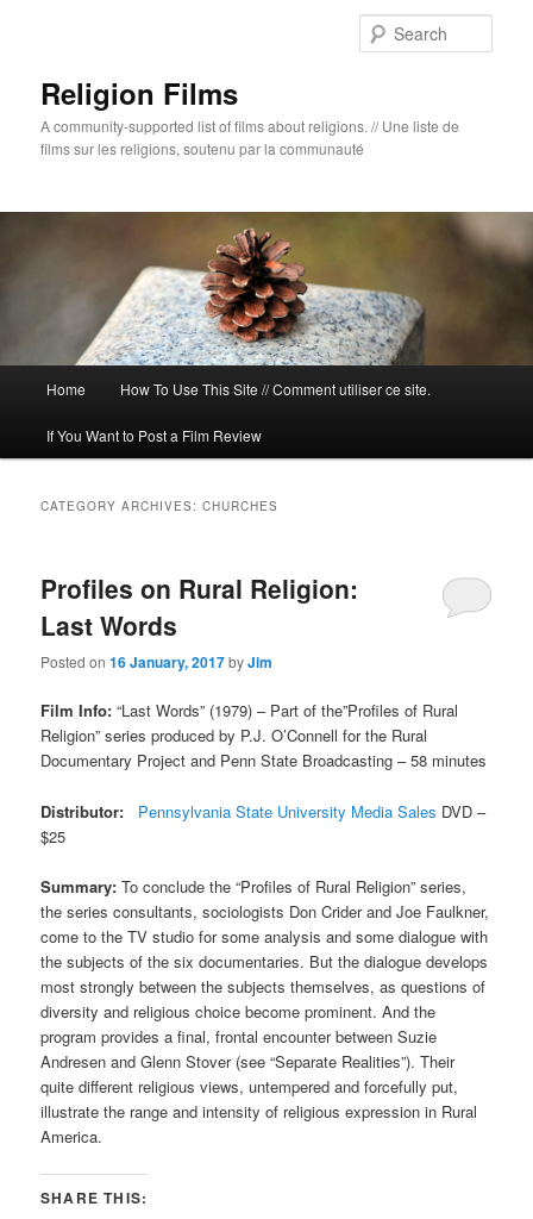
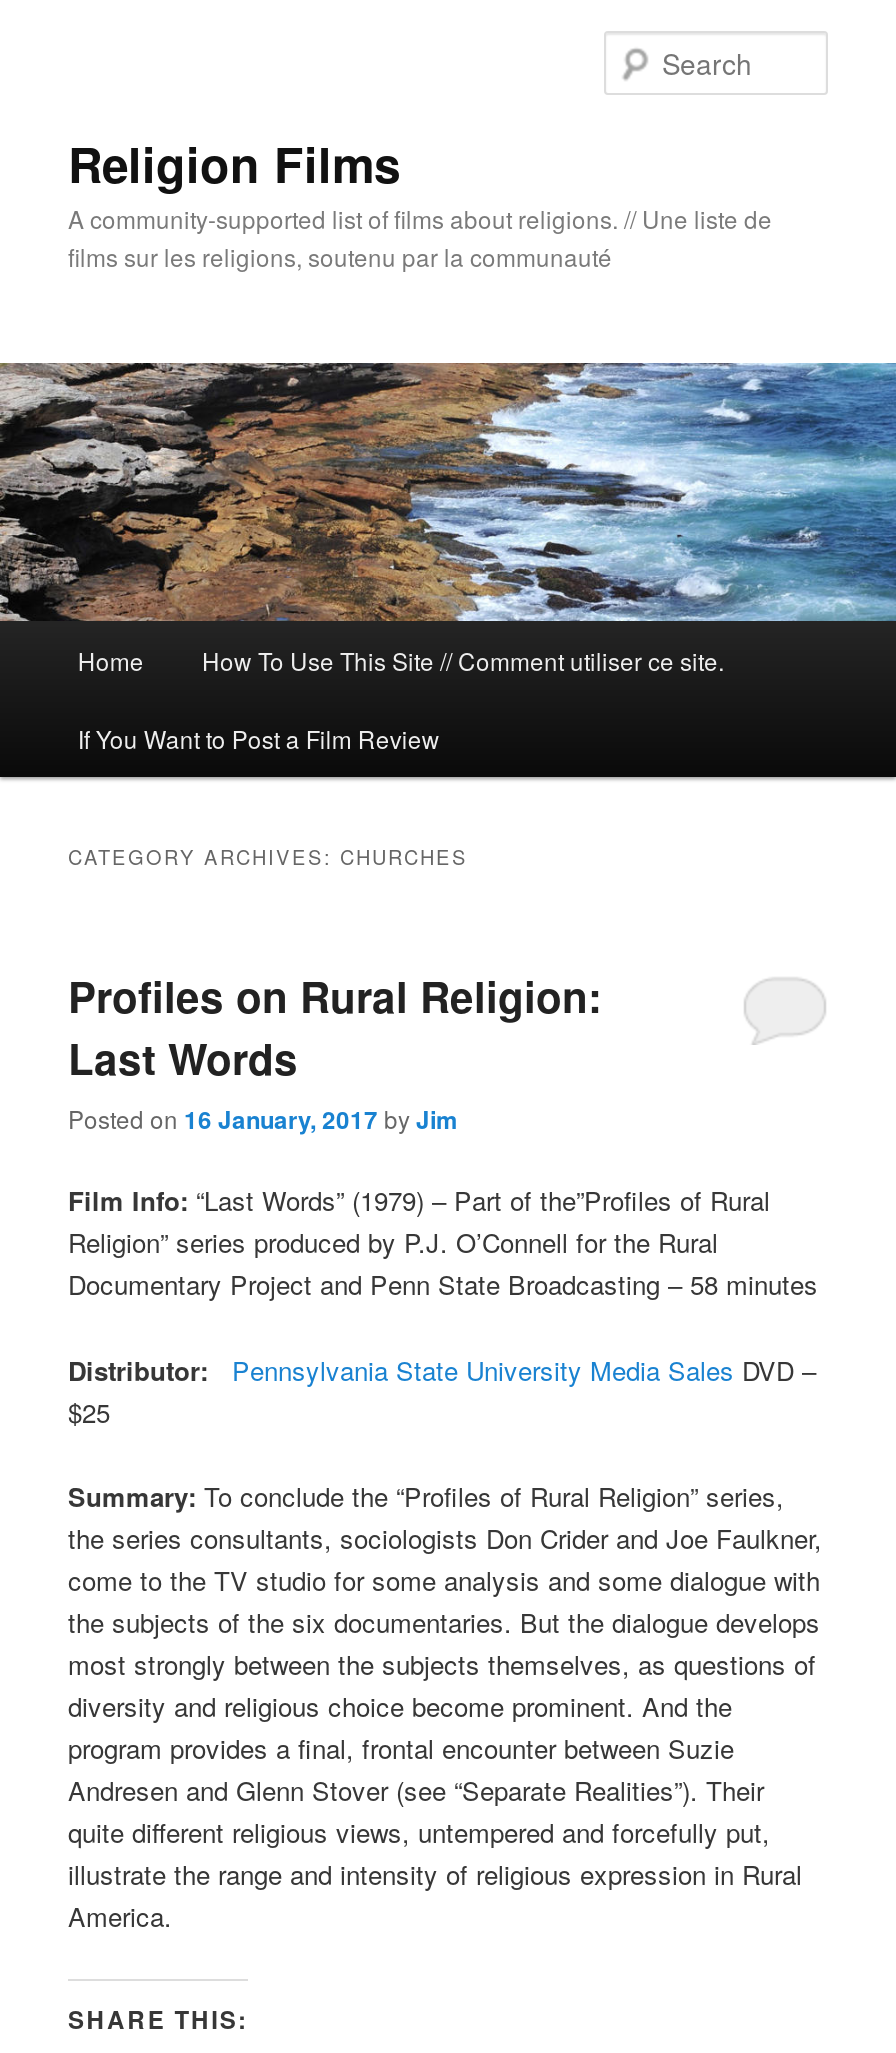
[4,211,529,367] [image] -> [6,361,890,623] [image]

